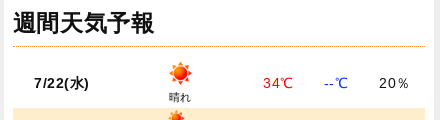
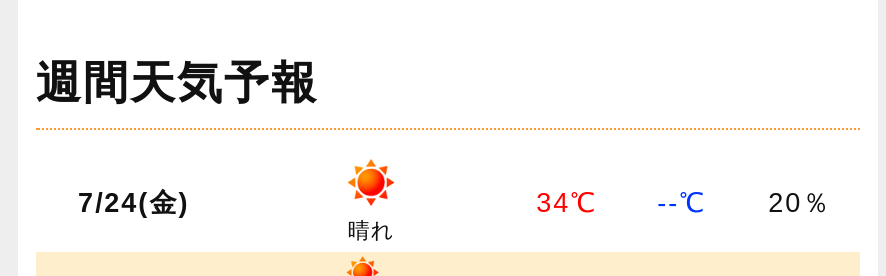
[34,76,90,91] 7/22(水) -> [78,188,190,218] 7/24(金)

